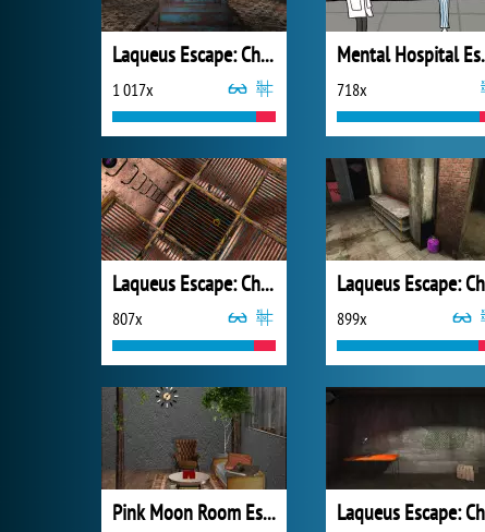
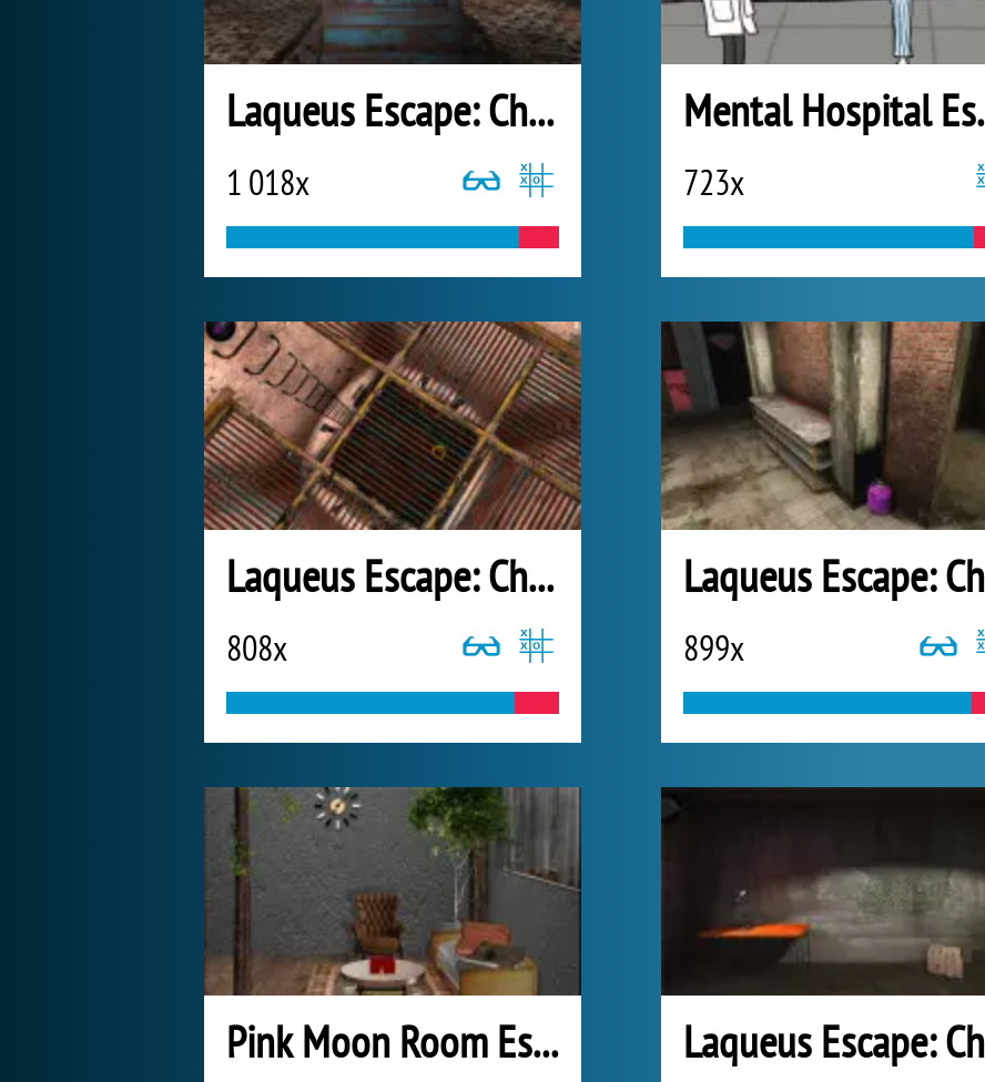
[112,78,154,100] 1 017x -> [226,160,311,204] 1 018x
[337,78,367,100] 718x -> [683,160,745,204] 723x
[112,307,143,329] 807x -> [226,625,288,670] 808x

